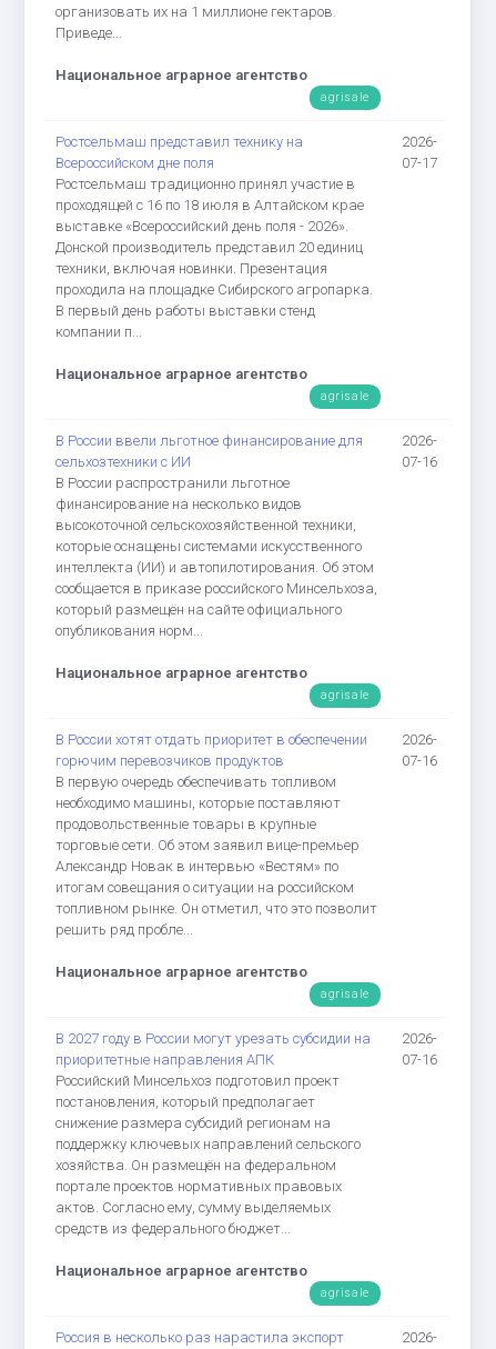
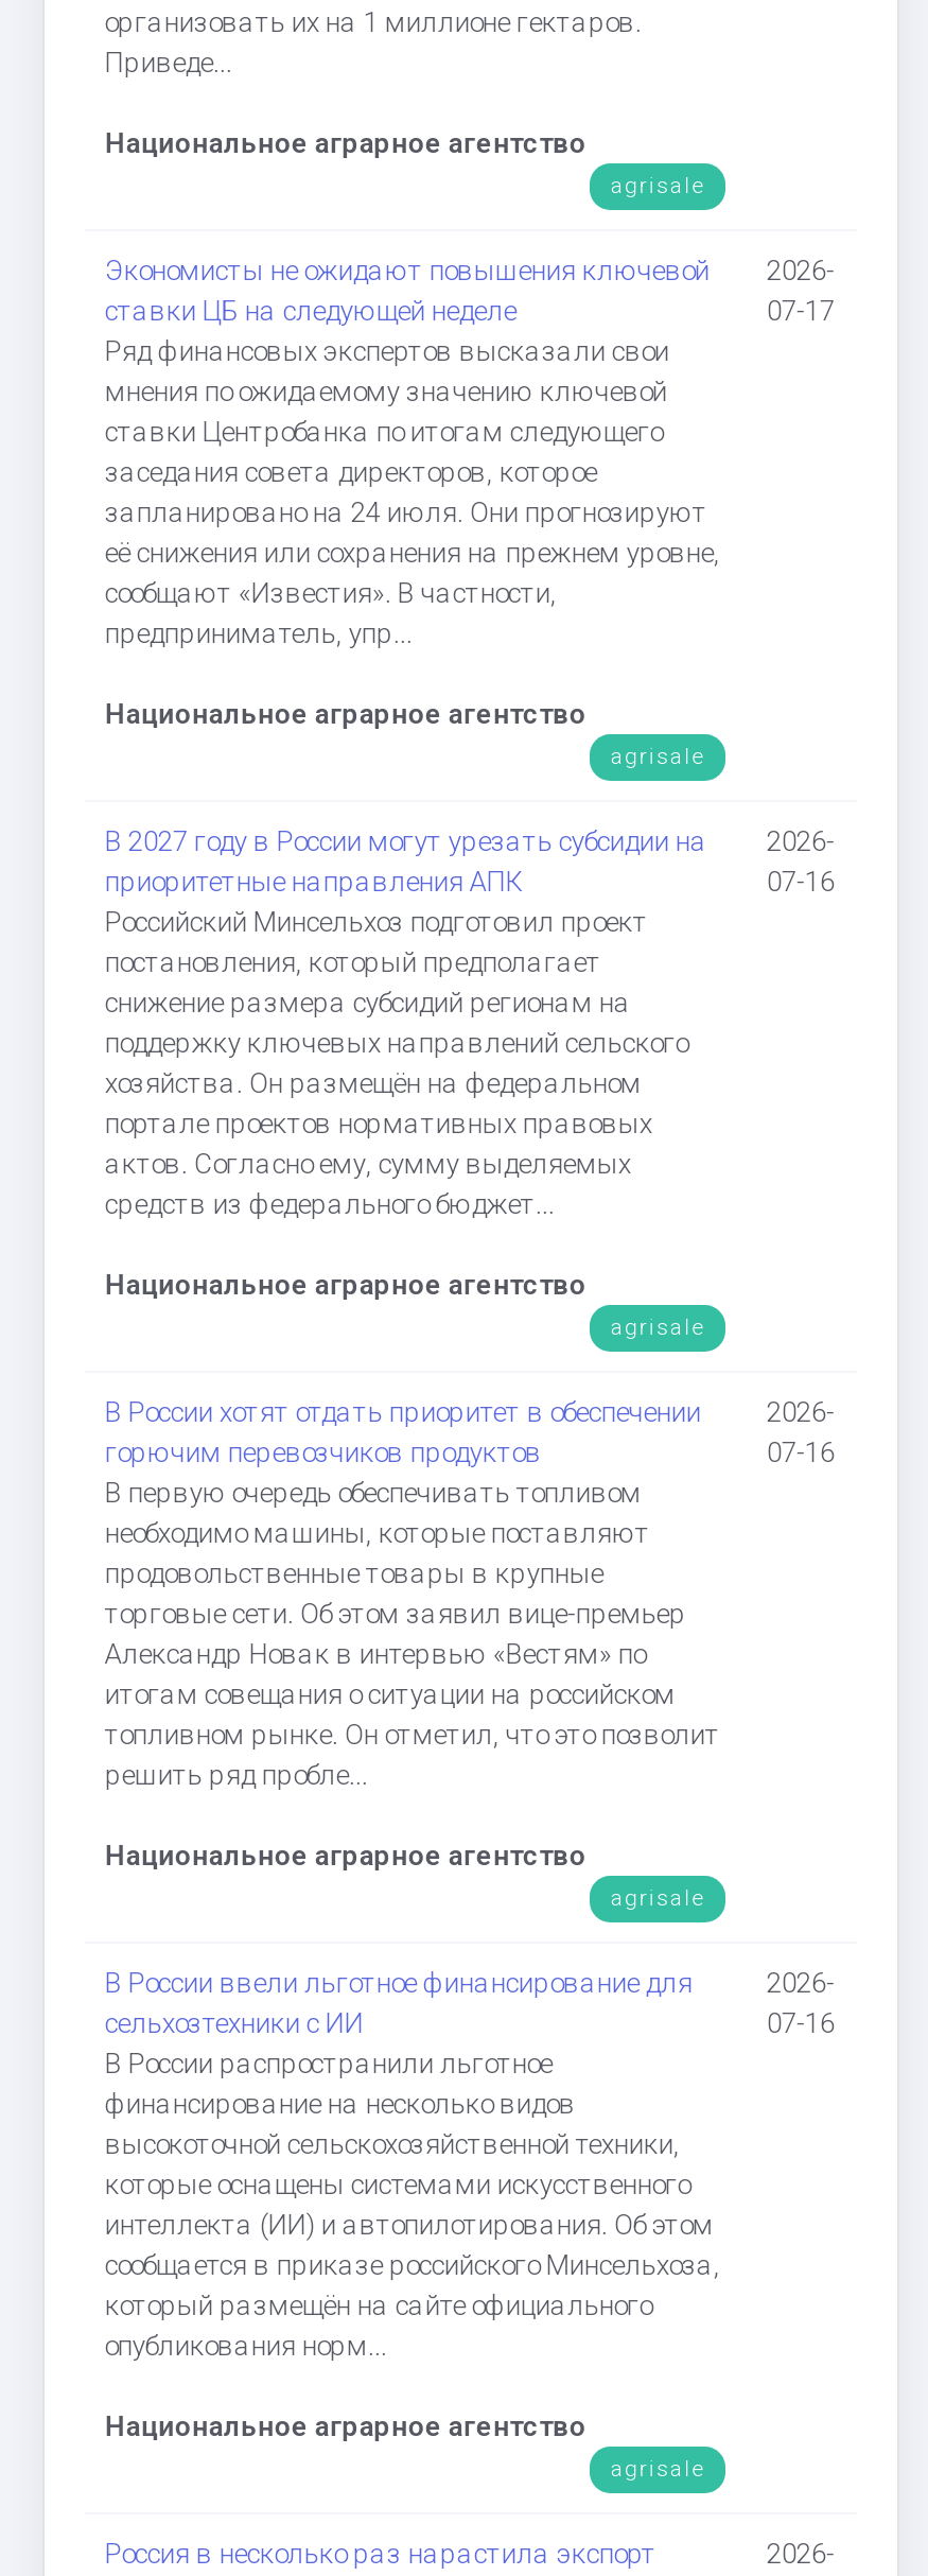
[56,133,373,340] Ростсельмаш представил технику на | Всероссийском дне поля | Ростсельмаш традиционно принял участие в | проходящей с 16 по 18 июля в Алтайском крае | выставке «Всероссийский день поля - 2026». | Донской производитель представил 20 единиц | техники, включая новинки. Презентация | проходила на площадке Сибирского агропарка. | В первый день работы выставки стенд | компании п... -> [105,254,720,649] Экономисты не ожидают повышения ключевой | ставки ЦБ на следующей неделе | Ряд финансовых экспертов высказали свои | мнения по ожидаемому значению ключевой | ставки Центробанка по итогам следующего | заседания совета директоров, которое | запланировано на 24 июля. Они прогнозируют | её снижения или сохранения на прежнем уровне, | сообщают «Известия». В частности, | предприниматель, упр...
moved [56,432,378,639] -> [105,1967,720,2361]: В России ввели льготное финансирование для | сельхозтехники с ИИ | В России распространили льготное | ... | который размещён на сайте официального | опубликования норм...
moved [56,1030,371,1237] -> [105,825,707,1220]: В 2027 году в России могут урезать субсидии на | приоритетные направления АПК | Российский Минсельхоз подготовил проект | ... | актов. Согласно ему, сумму выделяемых | средств из федерального бюджет...

